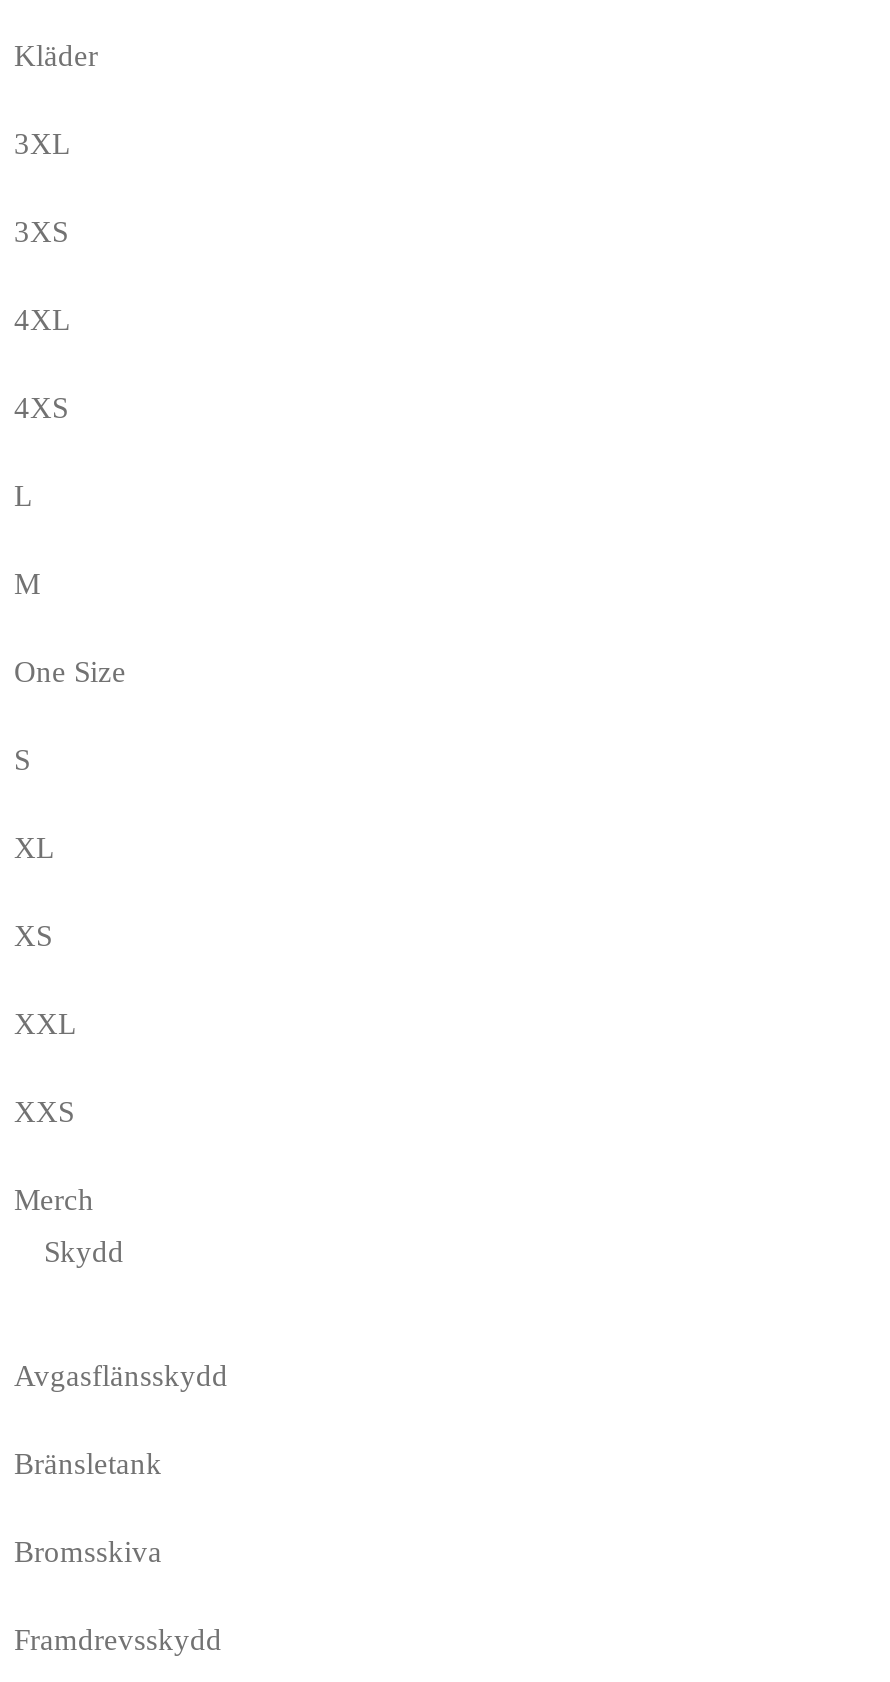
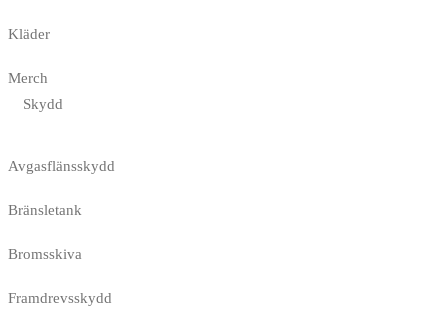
[14,128,126,1128] 3XL | 3XS | 4XL | 4XS | L | M | One Size | S | XL | XS | XXL | XXS -> none

